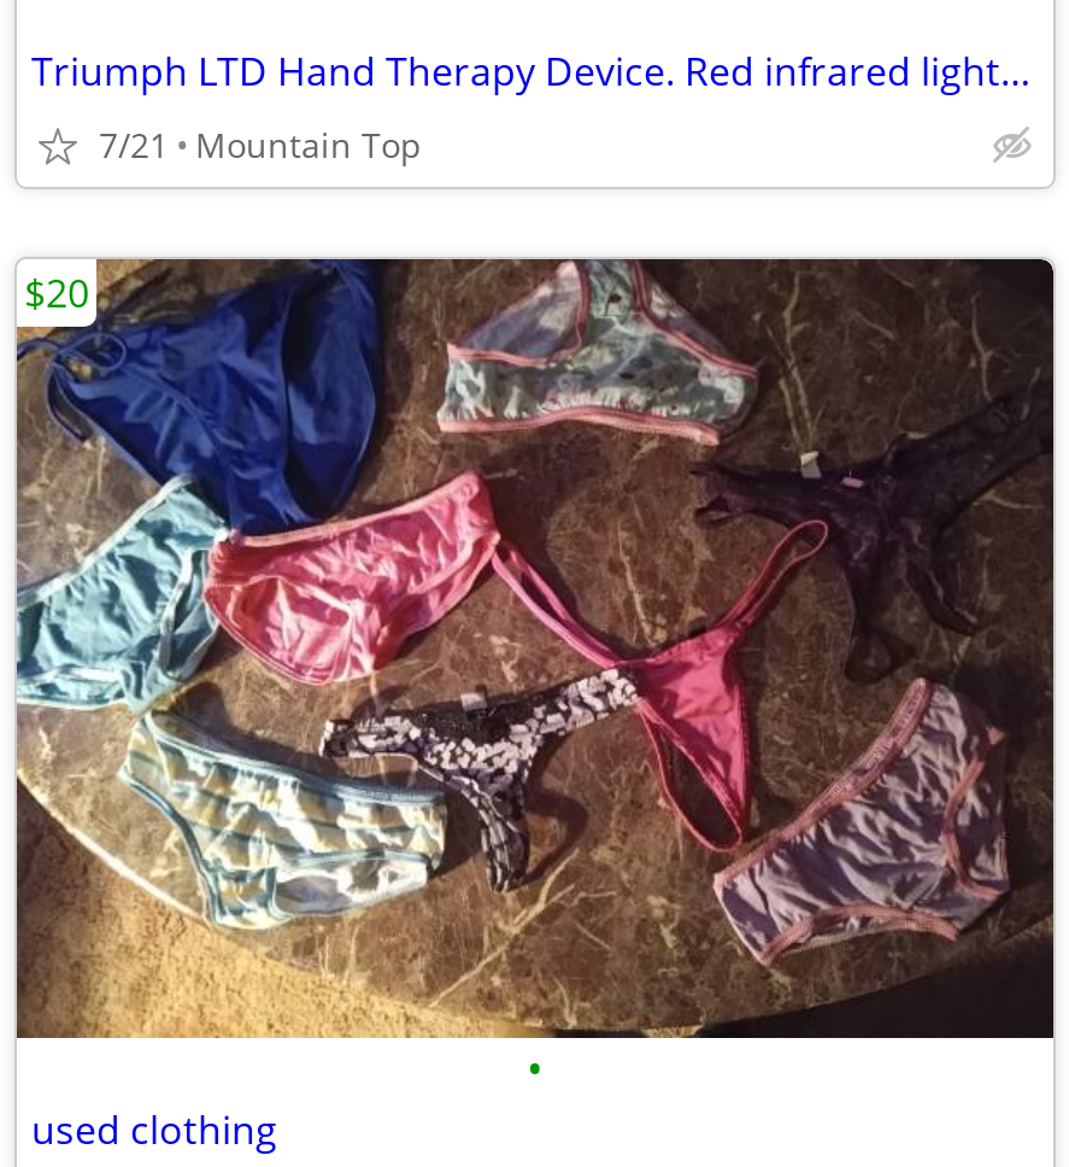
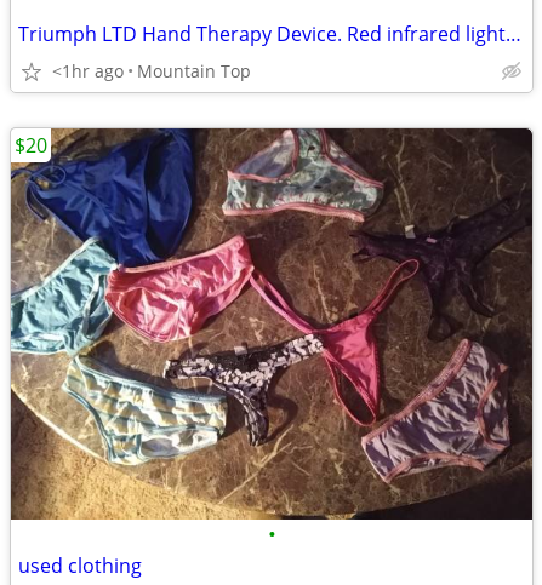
[99,122,422,168] 7/21 Mountain Top -> [52,59,251,82] <1hr ago Mountain Top

